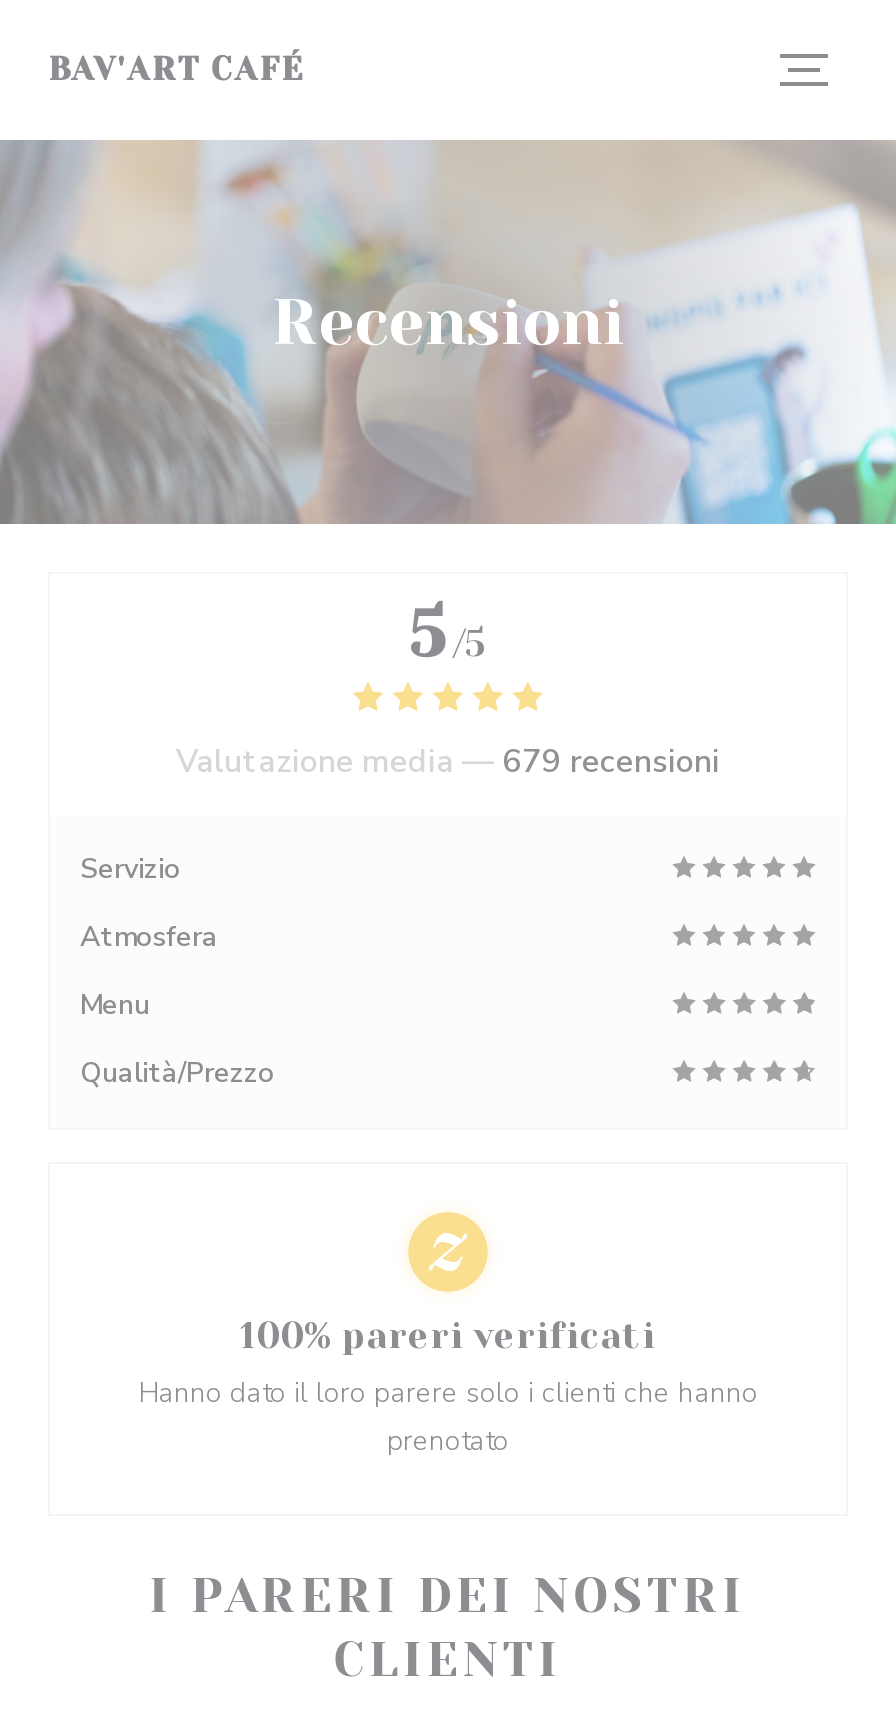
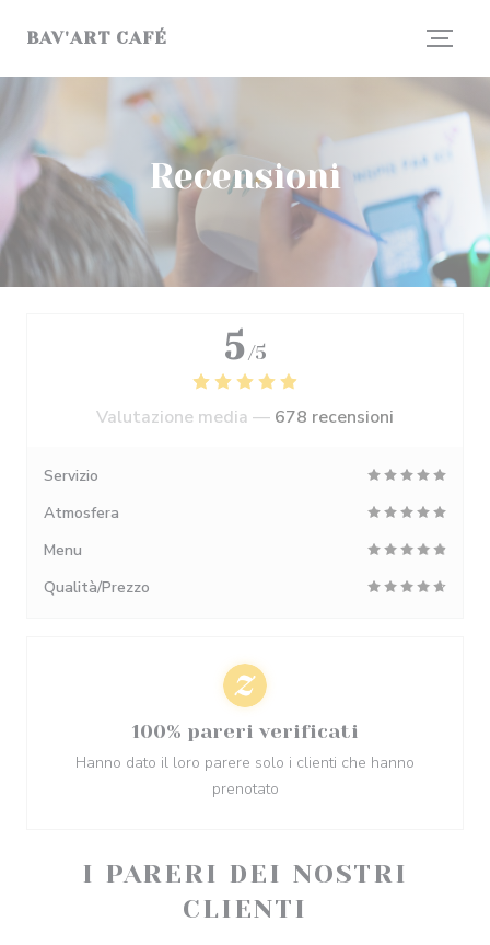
[176,740,720,784] Valutazione media — 679 recensioni -> [96,405,394,429] Valutazione media — 678 recensioni

